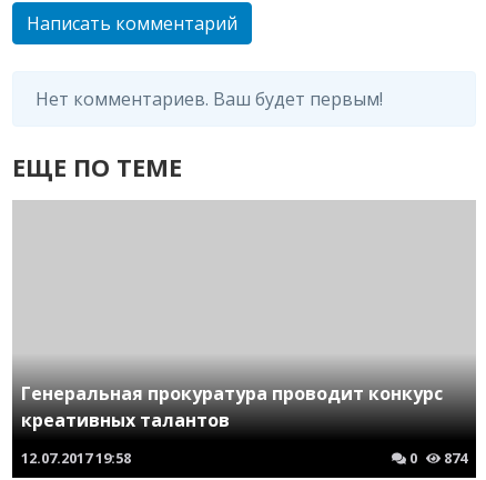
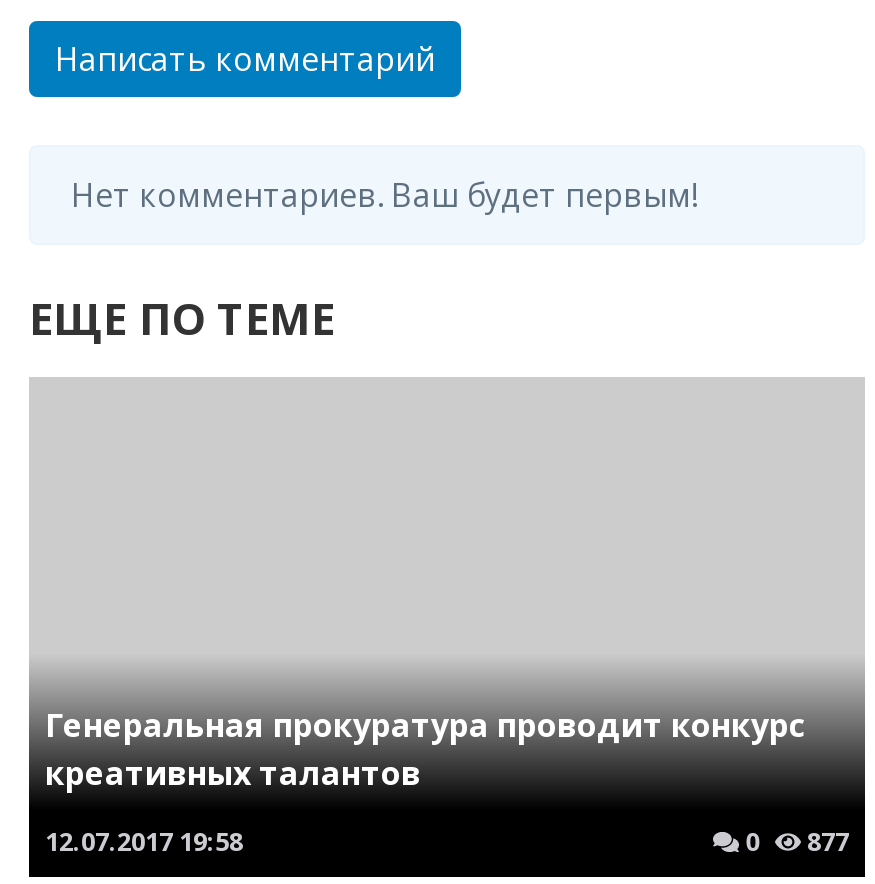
[406,448,467,468] 0 874 -> [739,823,849,859] 0 877

